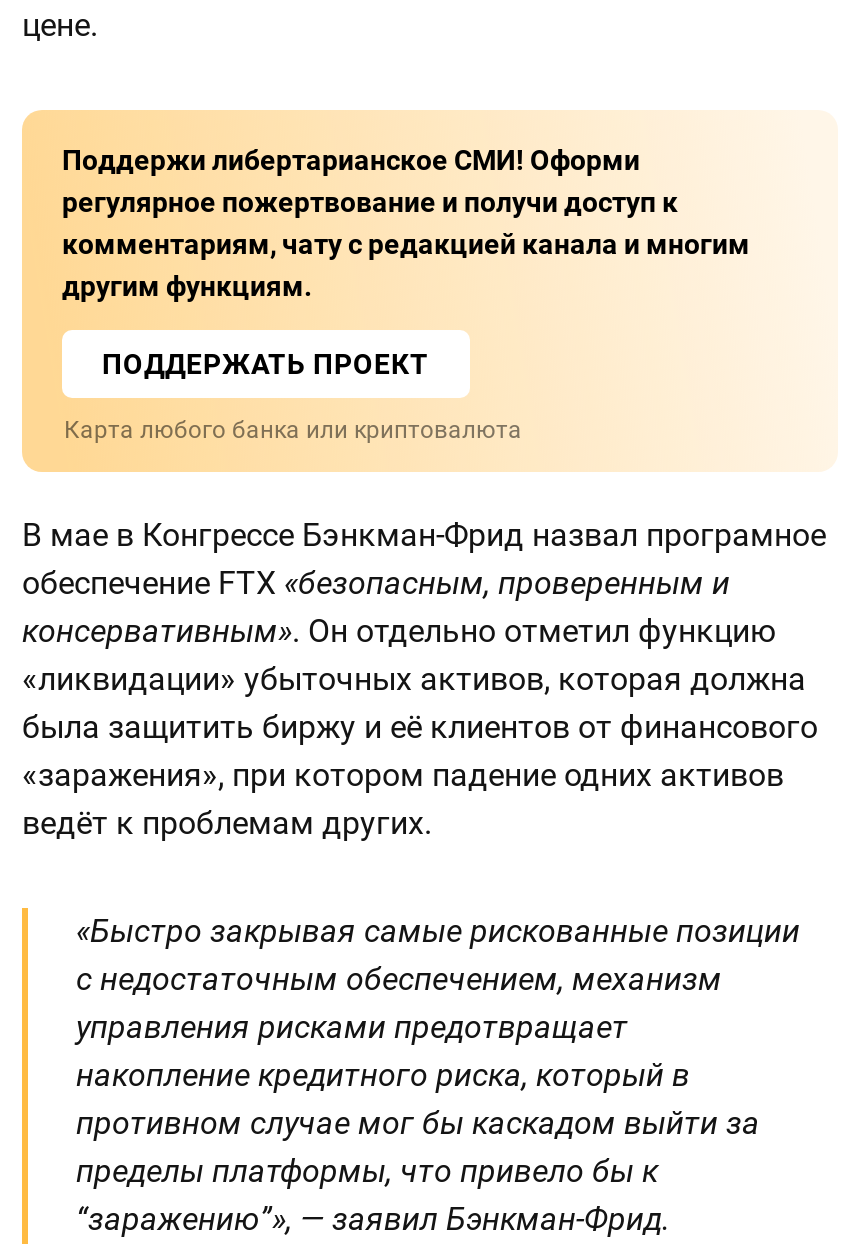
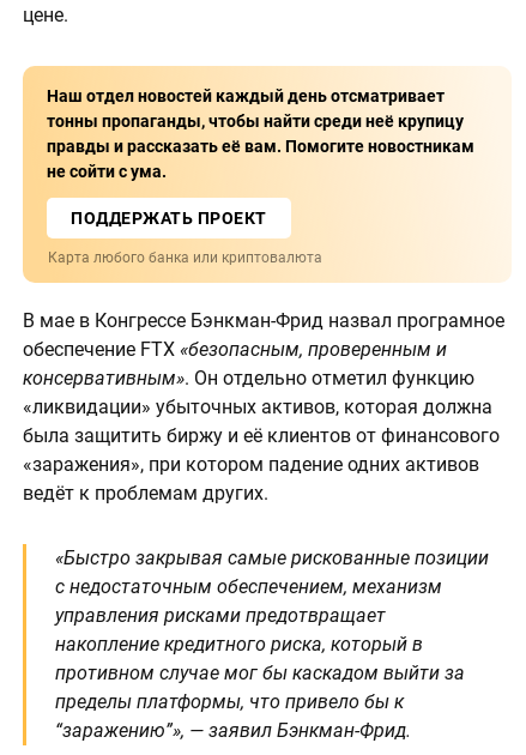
[62,144,750,302] Поддержи либертарианское СМИ! Оформи | регулярное пожертвование и получи доступ к | комментариям, чату с редакцией канала и многим | другим функциям. -> [47,86,474,181] Наш отдел новостей каждый день отсматривает | тонны пропаганды, чтобы найти среди неё крупицу | правды и рассказать её вам. Помогите новостникам | не сойти с ума.

